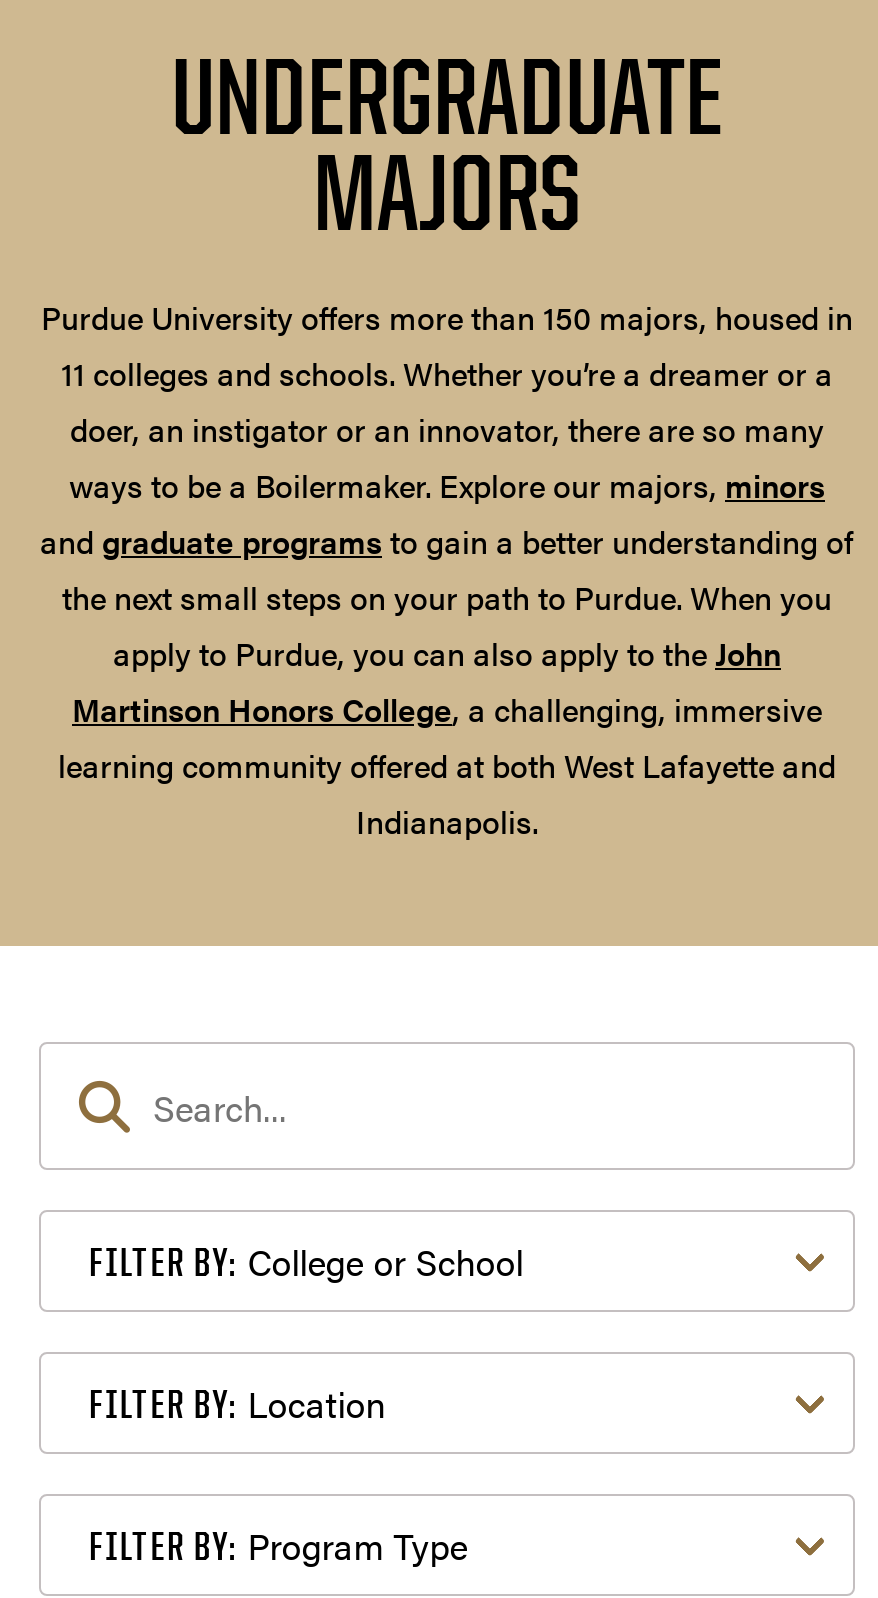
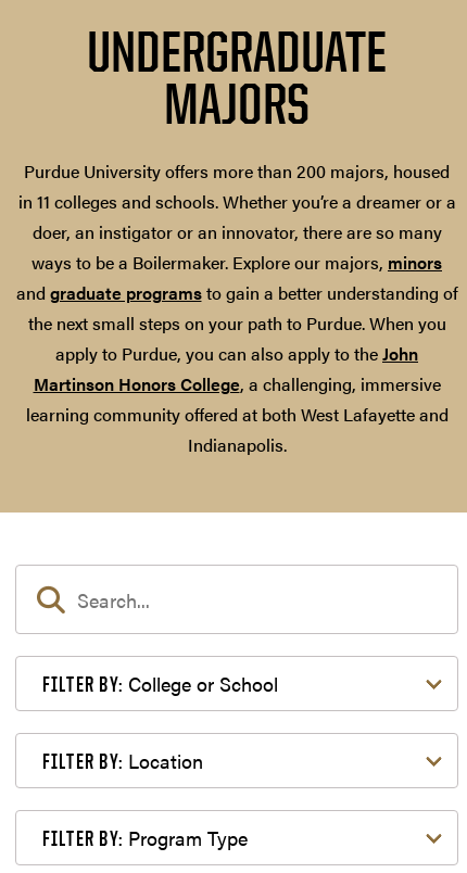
[41,294,853,396] Purdue University offers more than 150 majors, housed in | 11 colleges and schools. Whether you’re a dreamer or a -> [18,159,456,214] Purdue University offers more than 200 majors, housed | in 11 colleges and schools. Whether you’re a dreamer or a

